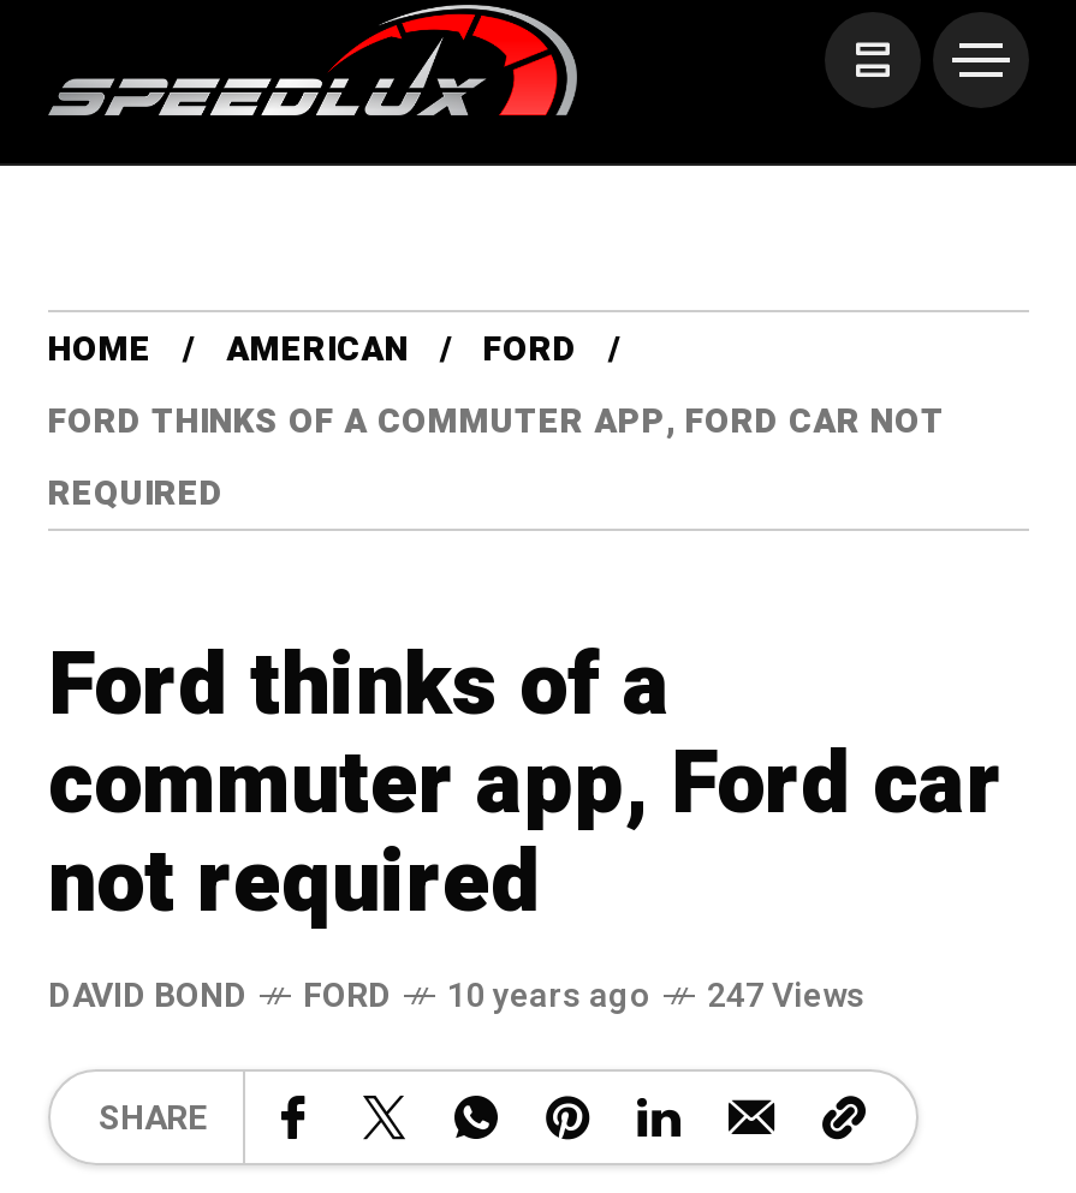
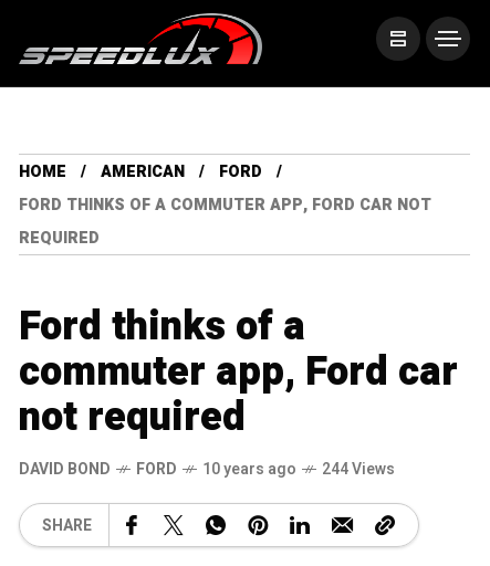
[48,972,866,1022] DAVID BOND FORD 10 years ago 247 Views -> [19,458,395,481] DAVID BOND FORD 10 years ago 244 Views

